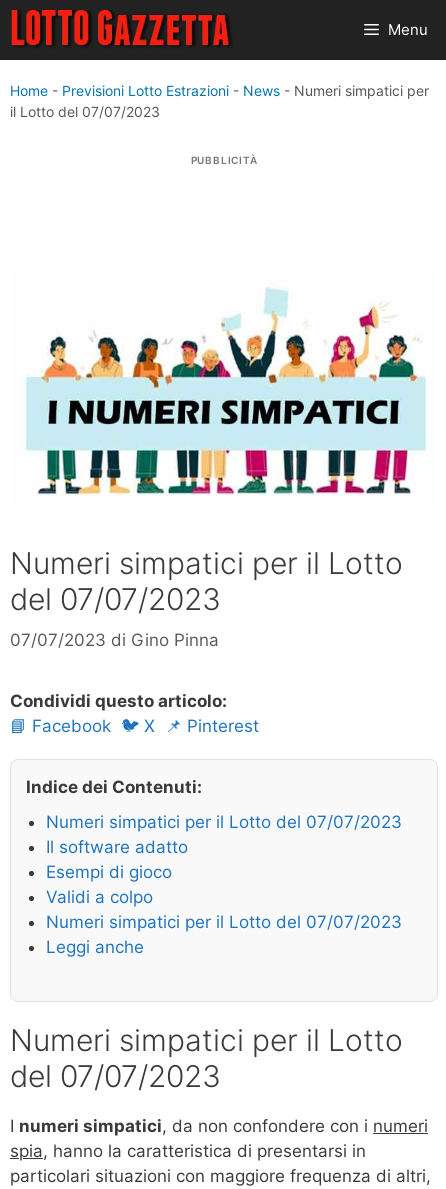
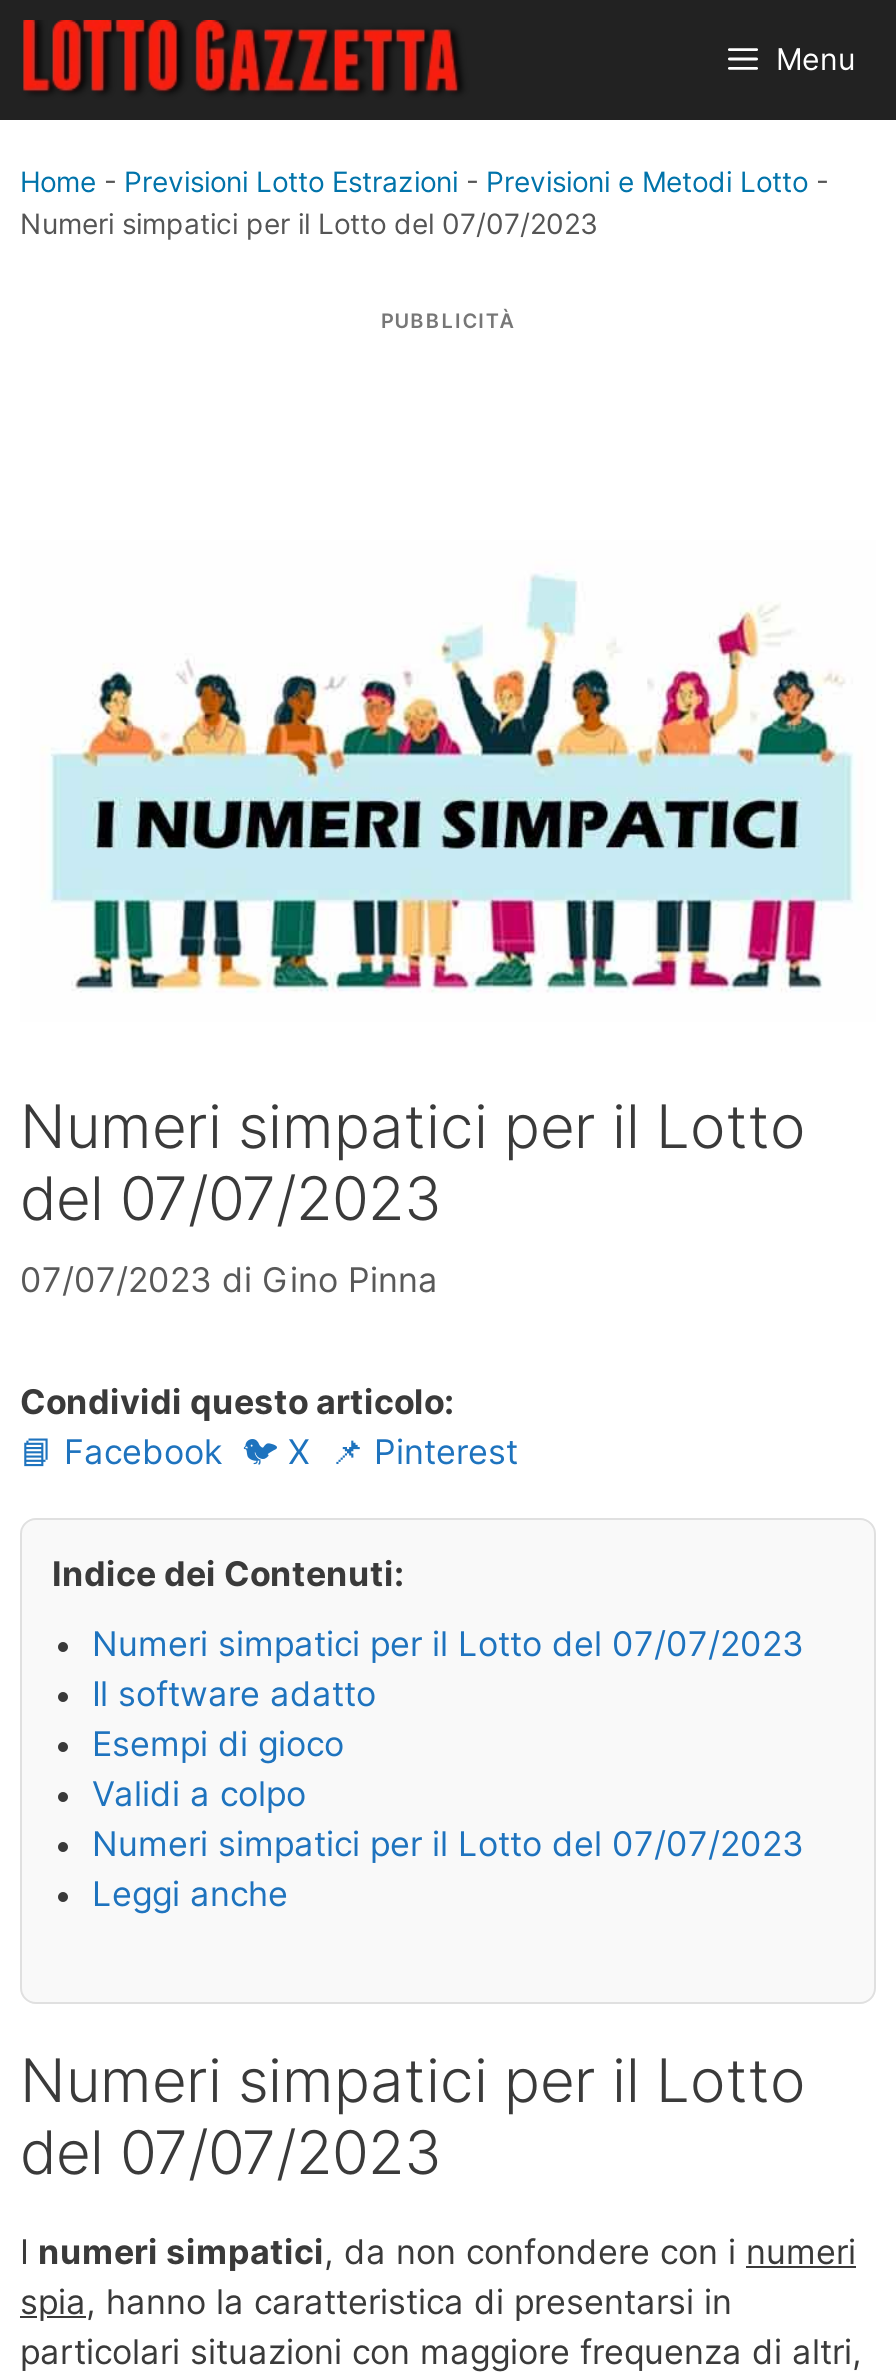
[10,82,429,120] Home - Previsioni Lotto Estrazioni - News - Numeri simpatici per | il Lotto del 07/07/2023 -> [20,164,828,240] Home - Previsioni Lotto Estrazioni - Previsioni e Metodi Lotto - | Numeri simpatici per il Lotto del 07/07/2023

